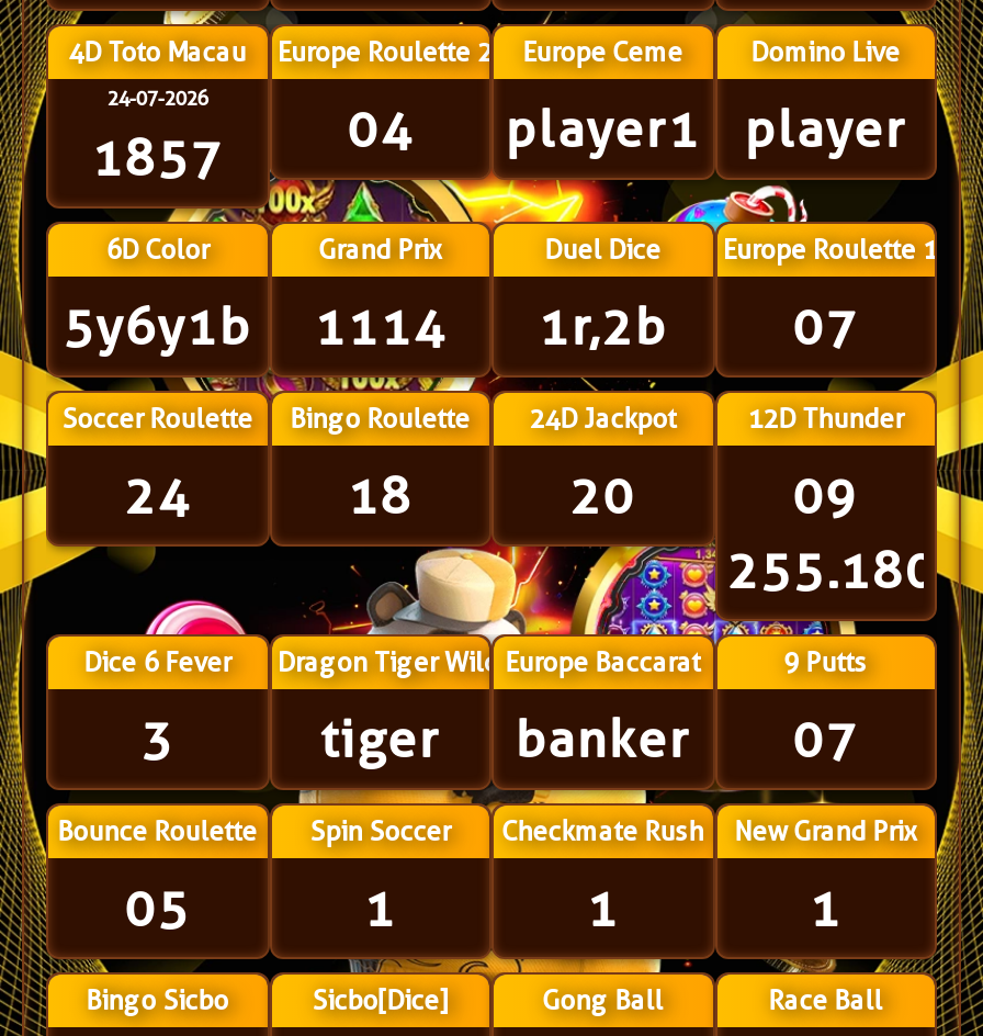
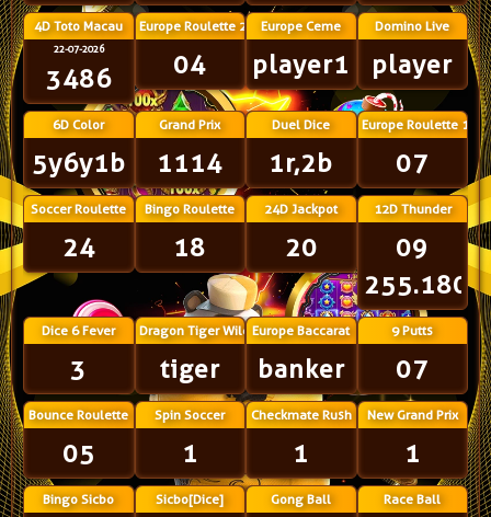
[107,87,208,109] 24-07-2026 -> [53,43,104,54] 22-07-2026
[92,126,223,188] 1857 -> [46,63,112,94] 3486

